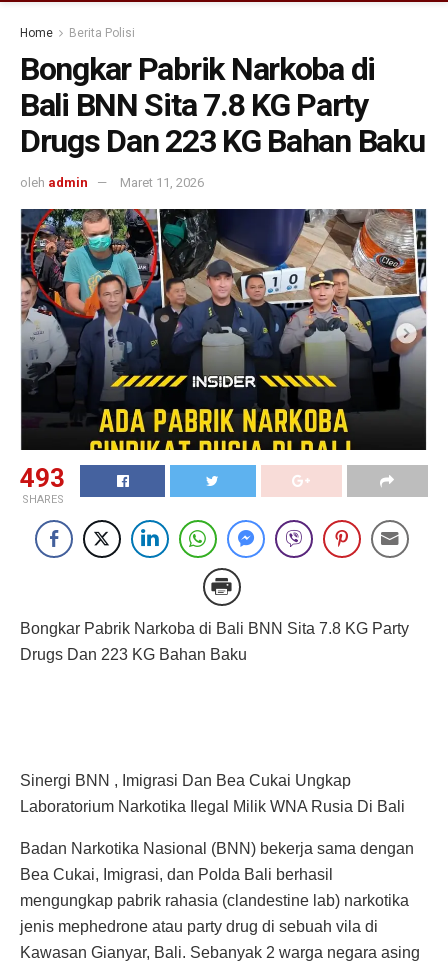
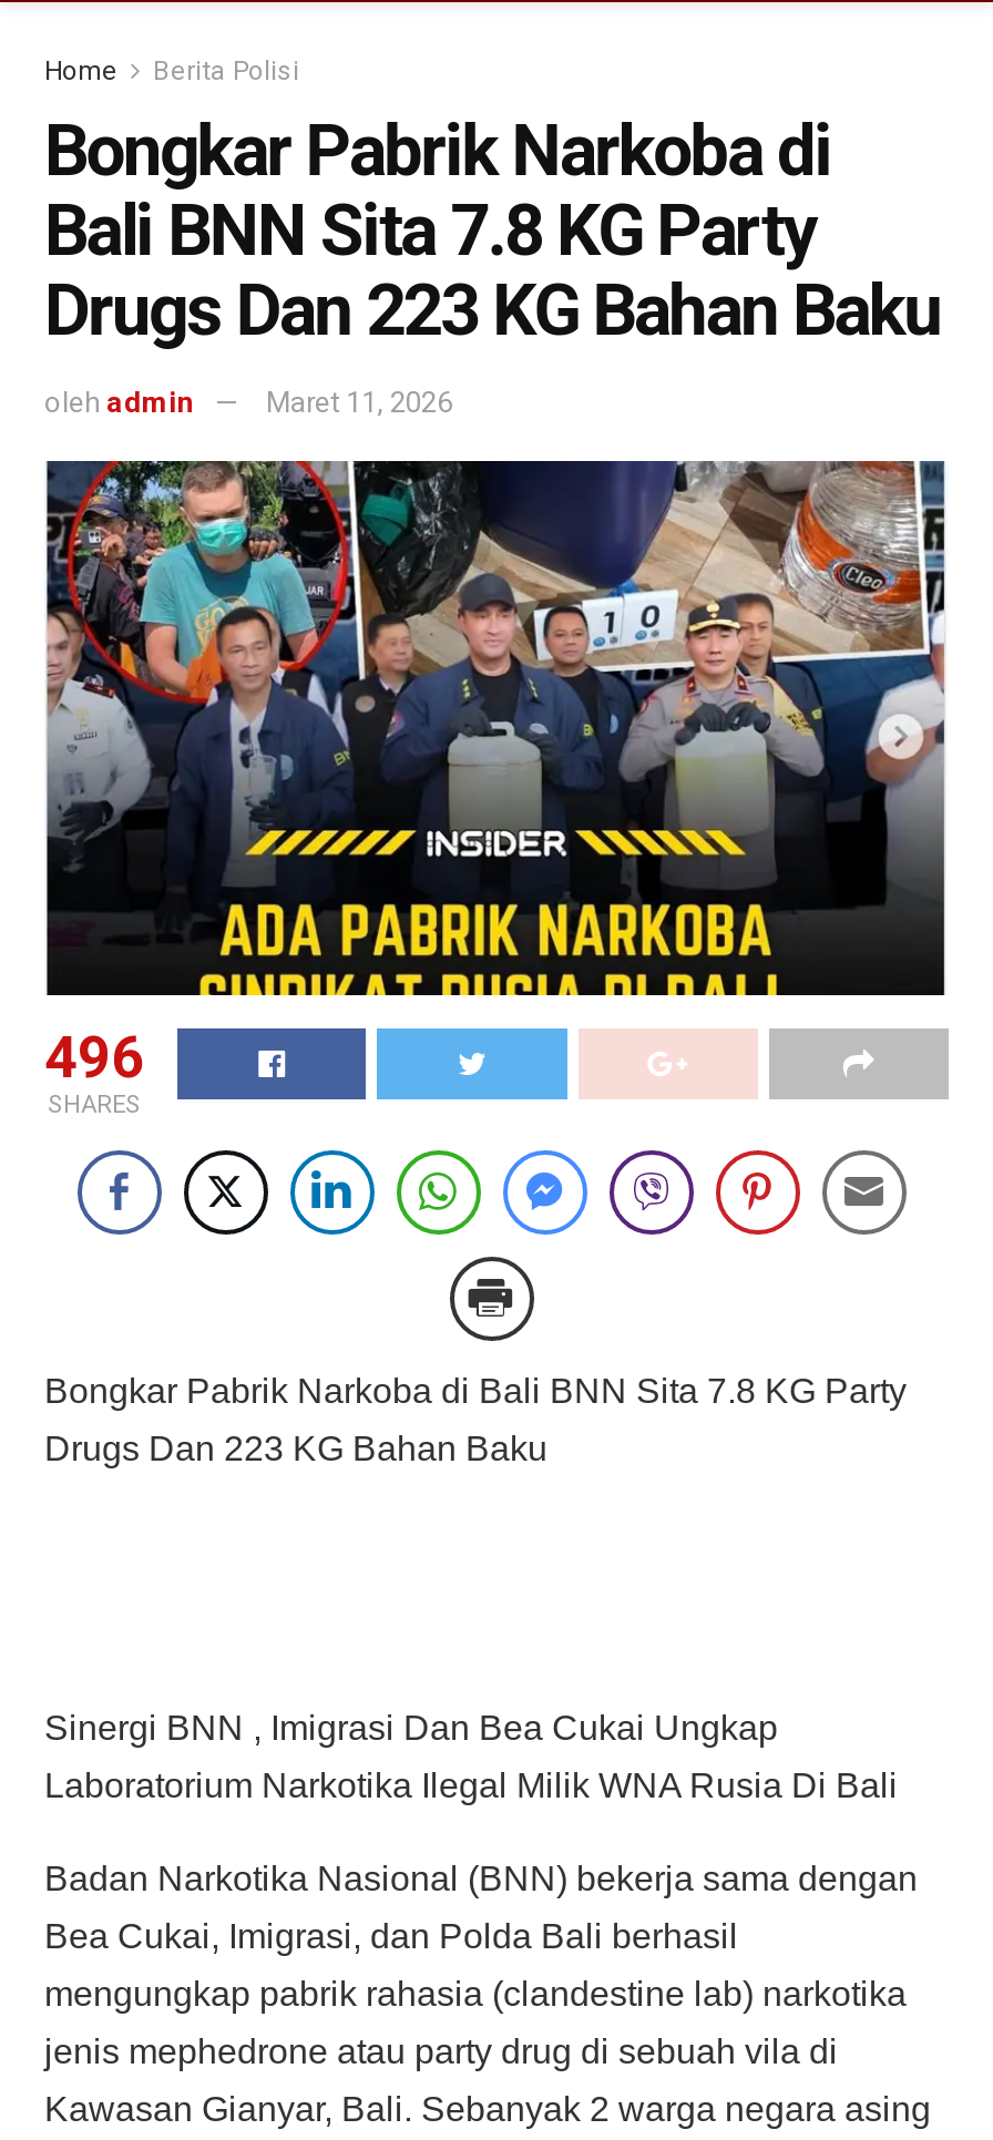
[20,462,65,492] 493 -> [44,1023,144,1089] 496

